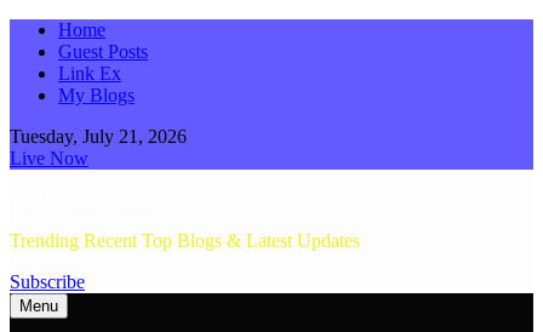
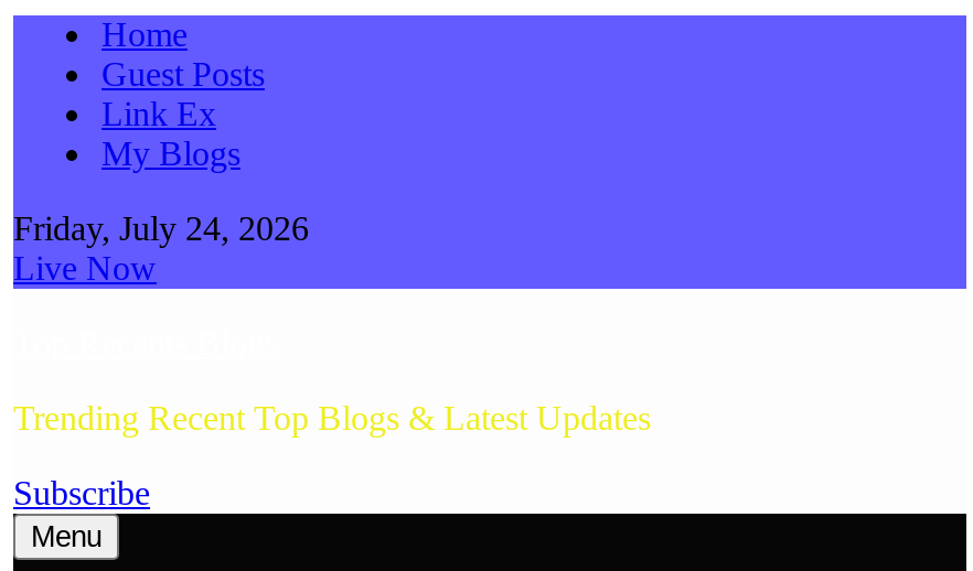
[10,126,187,147] Tuesday, July 21, 2026 -> [13,209,309,247] Friday, July 24, 2026

